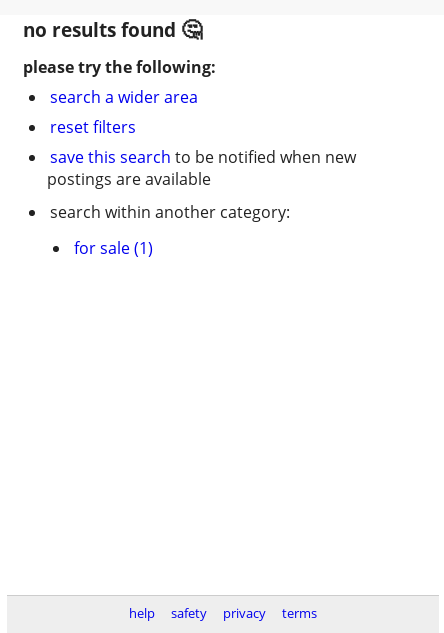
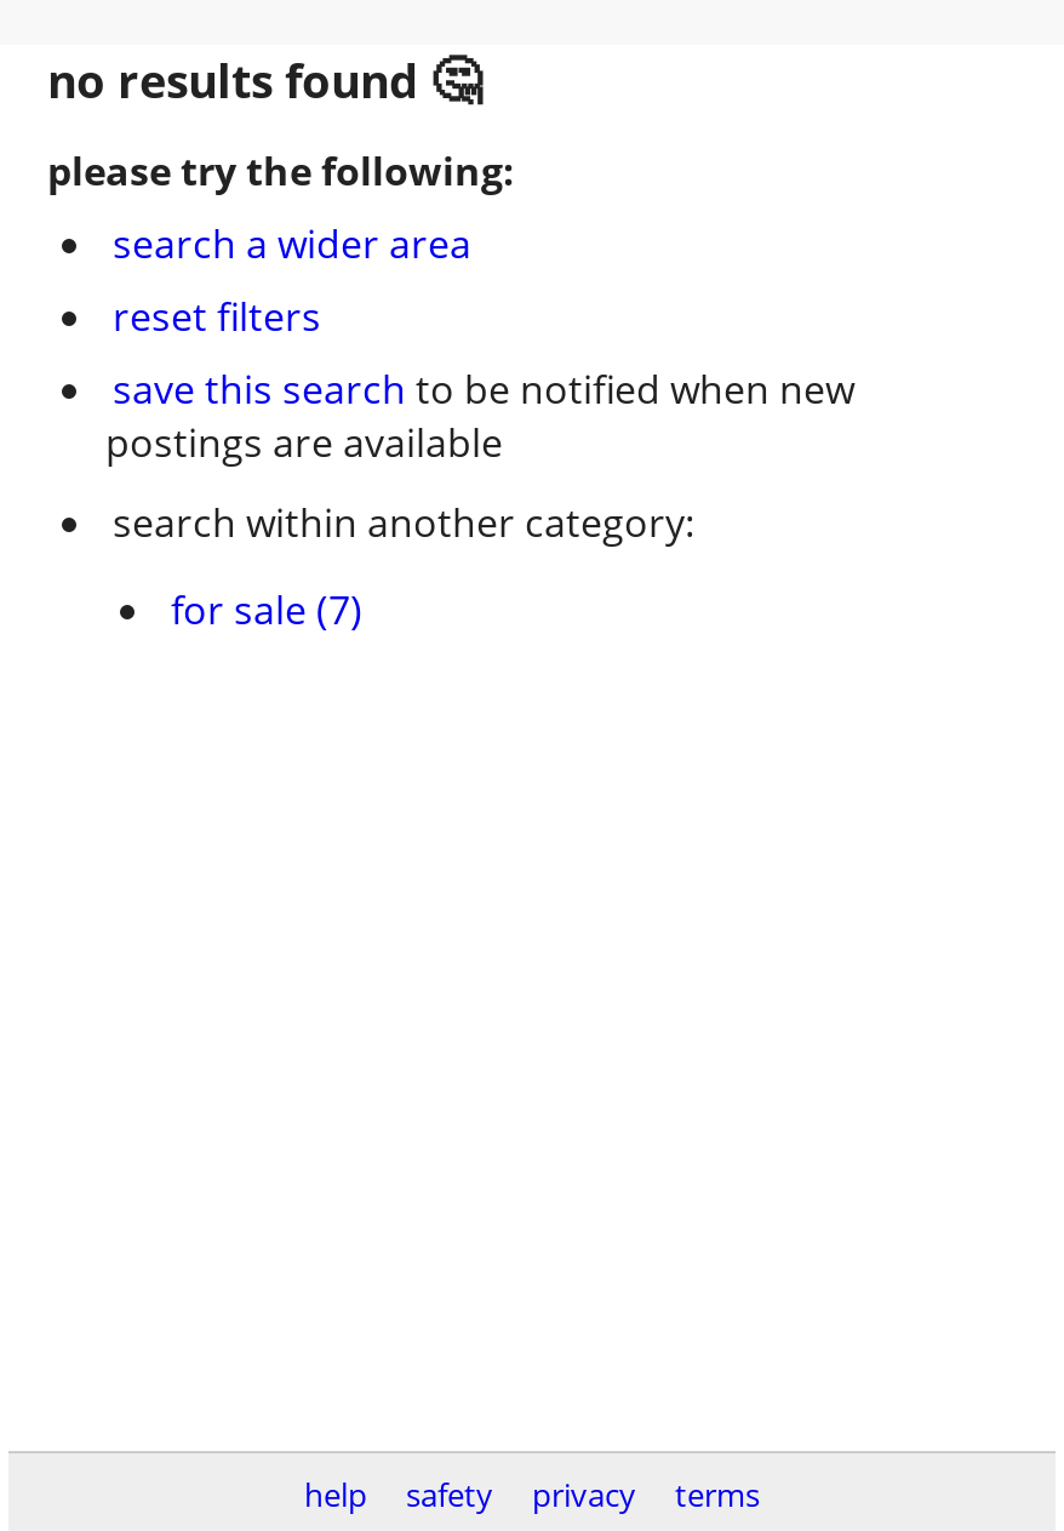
[74,237,153,259] for sale (1) -> [171,583,362,636] for sale (7)

